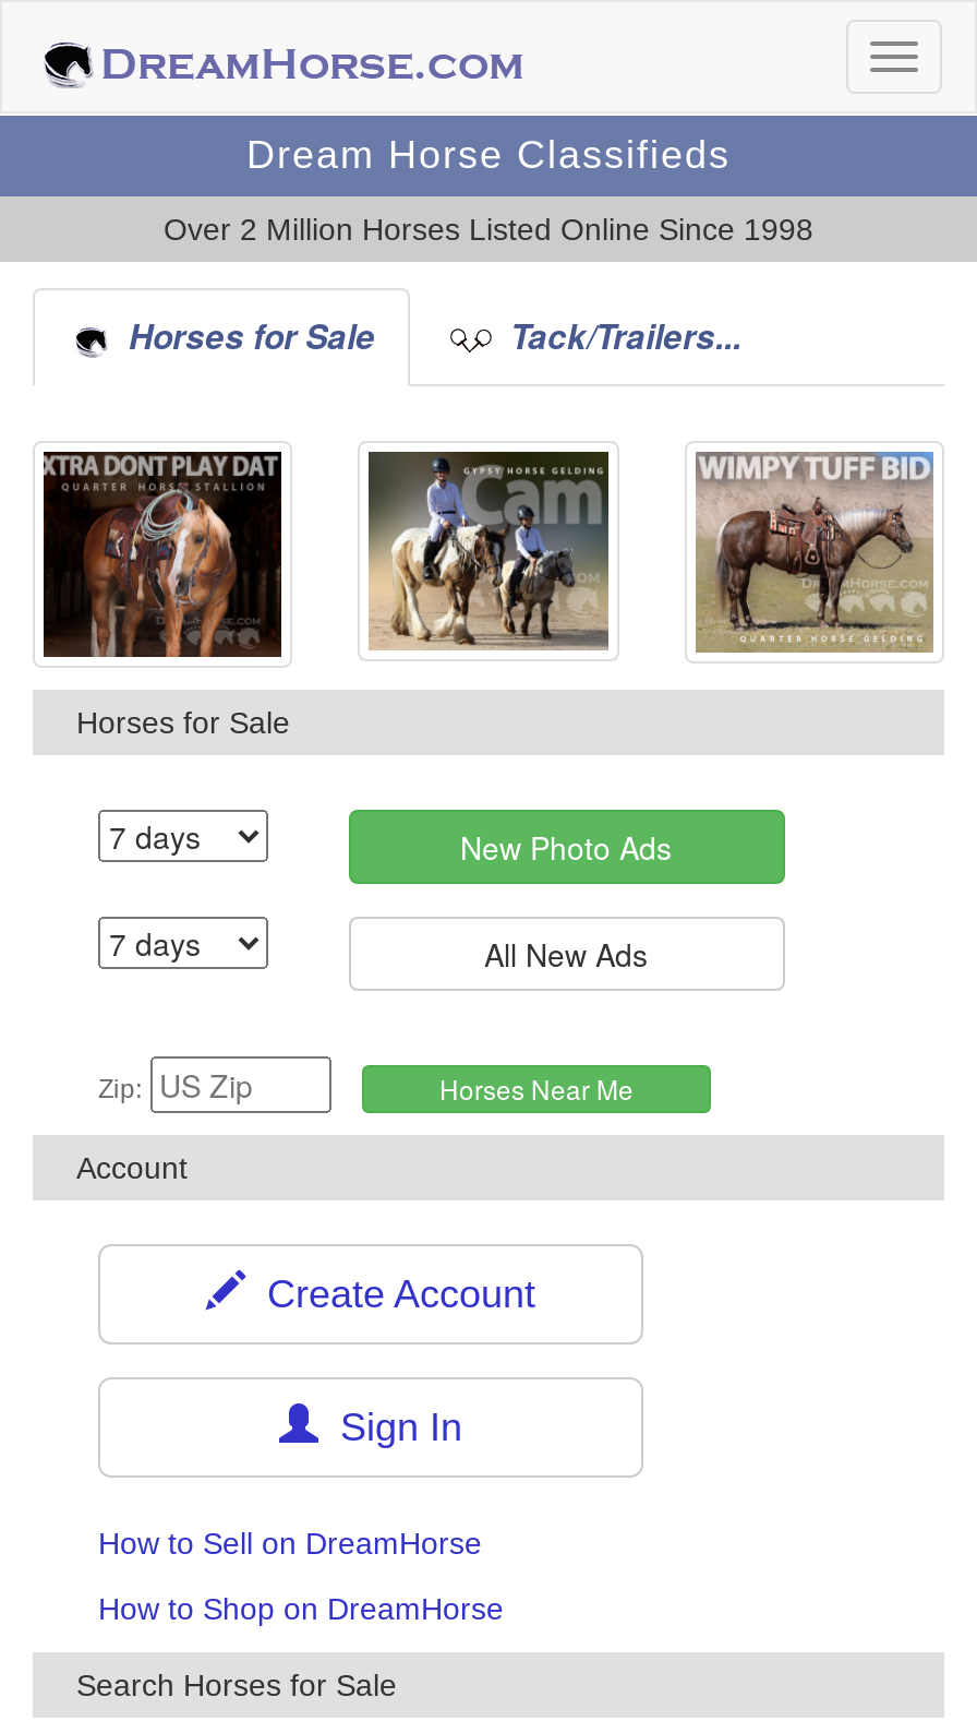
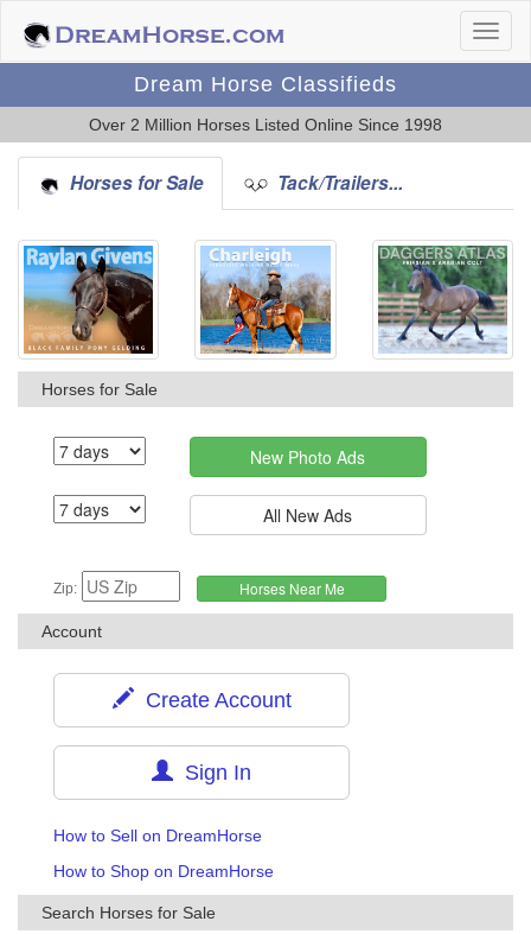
[41,450,284,659] [image] -> [23,244,154,355] [image]
[366,450,611,648] [image] -> [199,246,332,355] [image]
[693,450,936,653] [image] -> [378,244,507,354] [image]

